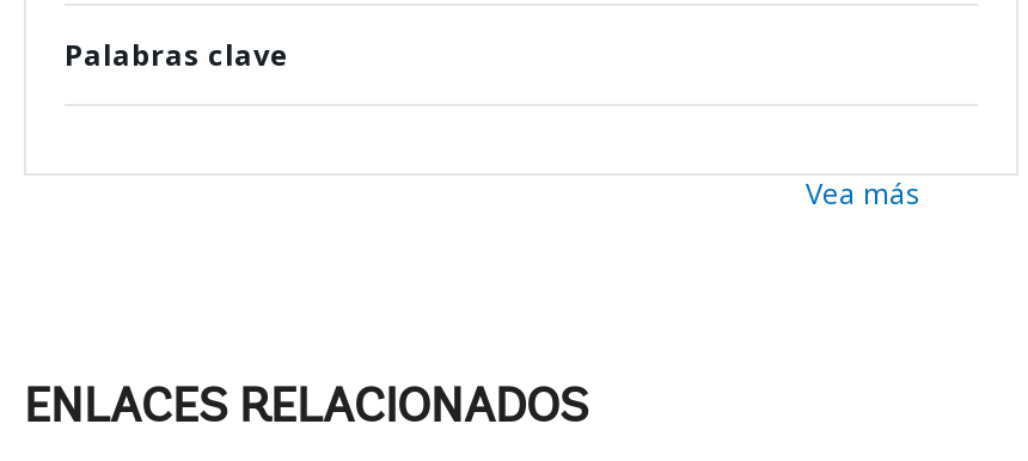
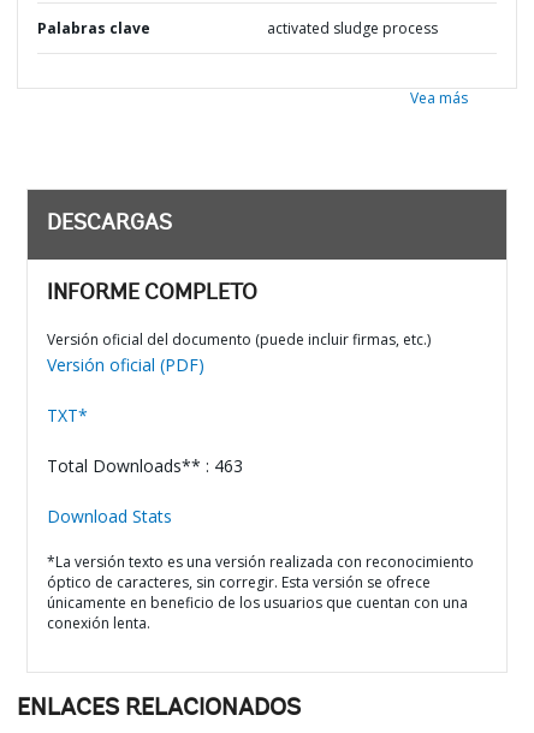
none -> [267,18,438,38] activated sludge process
none -> [47,214,474,633] DESCARGAS | INFORME COMPLETO | Versión oficial del documento (puede incluir firmas, etc.) | Versión oficial (PDF) | TXT* | Total Downloads** : 463 | Download Stats | *La versión texto es una versión realizada con reconocimiento | óptico de caracteres, sin corregir. Esta versión se ofrece | únicamente en beneficio de los usuarios que cuentan con una | conexión lenta.

